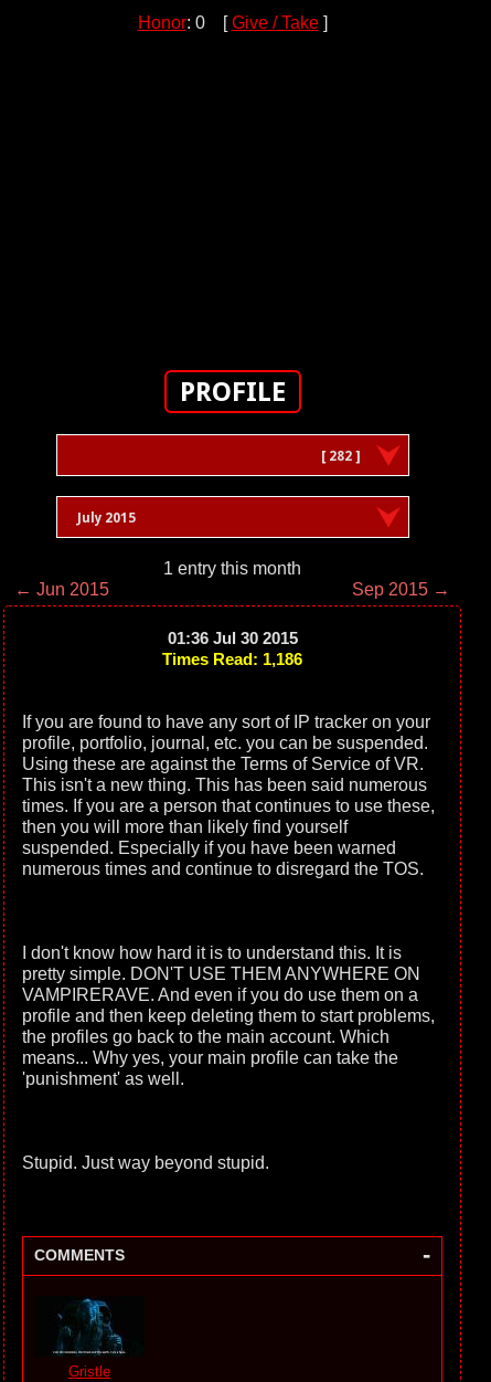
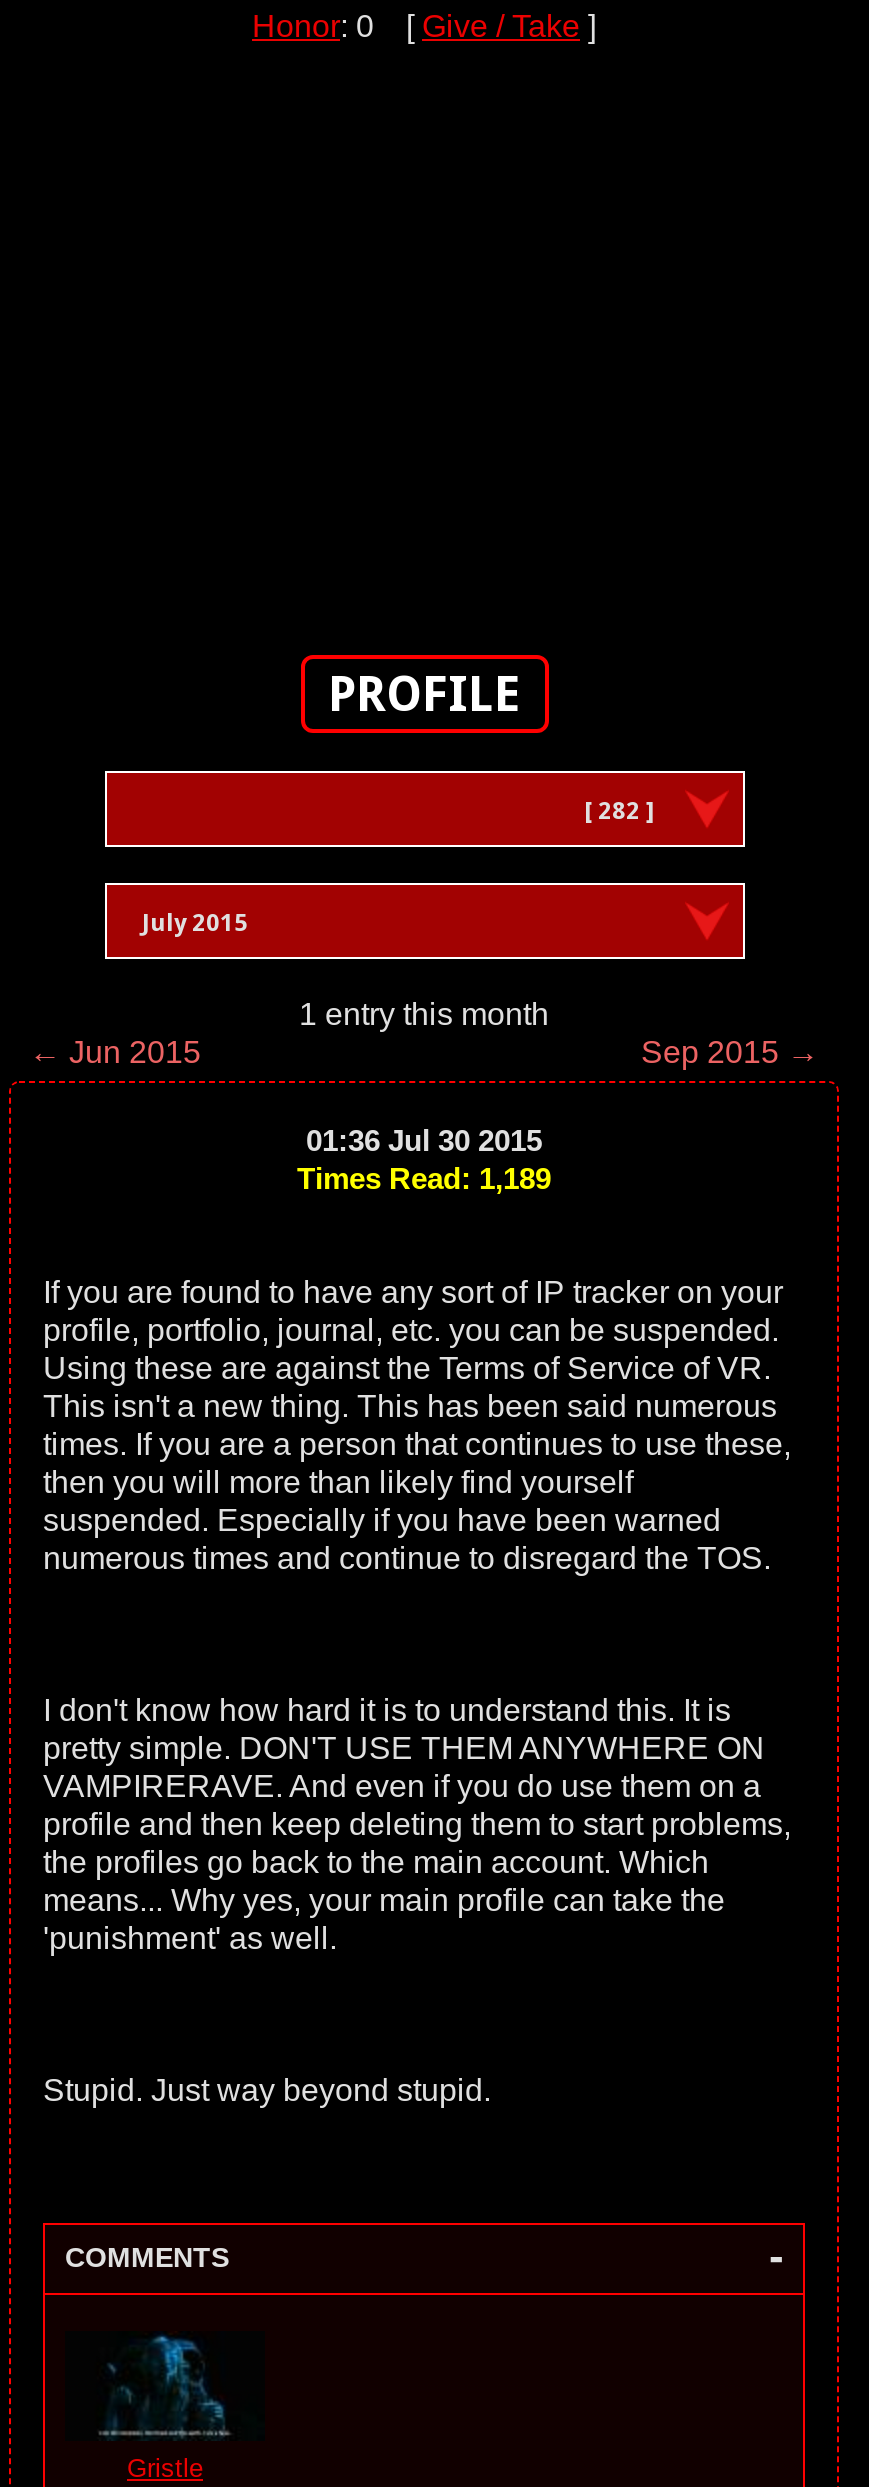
[162,650,302,668] Times Read: 1,186 -> [297,1161,551,1195] Times Read: 1,189

